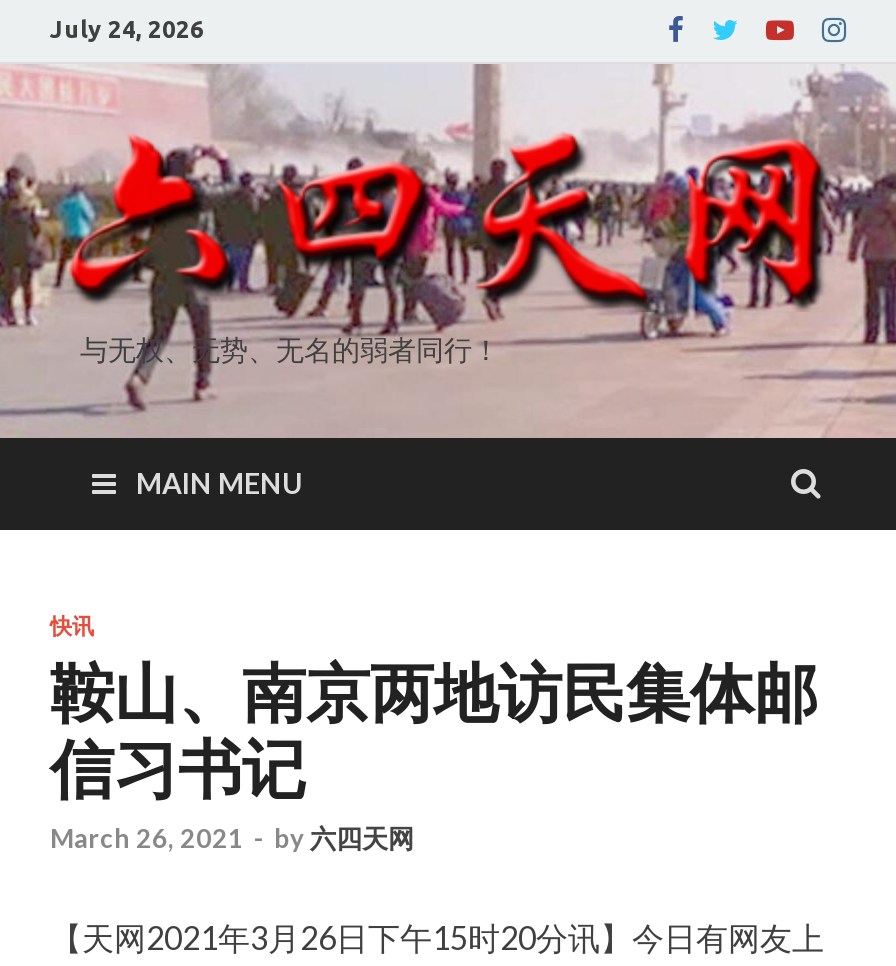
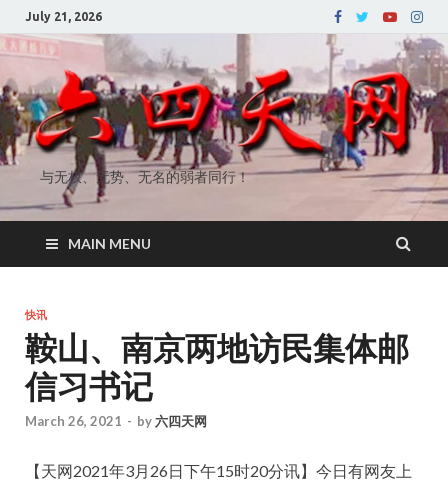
[50,15,204,41] July 24, 2026 -> [25,9,102,22] July 21, 2026

